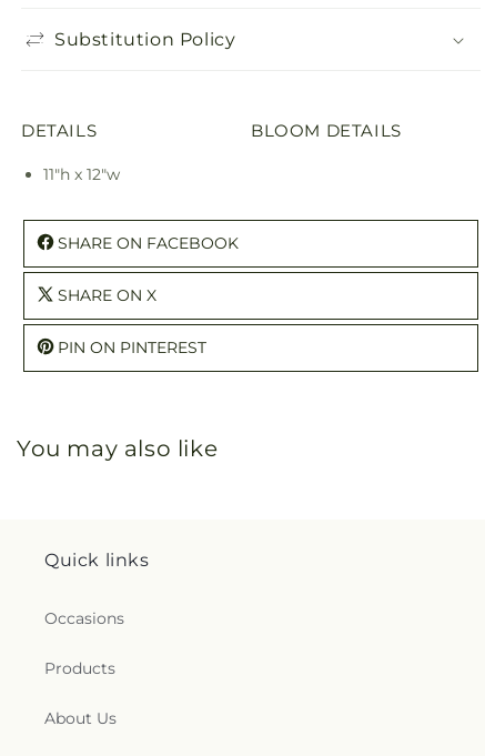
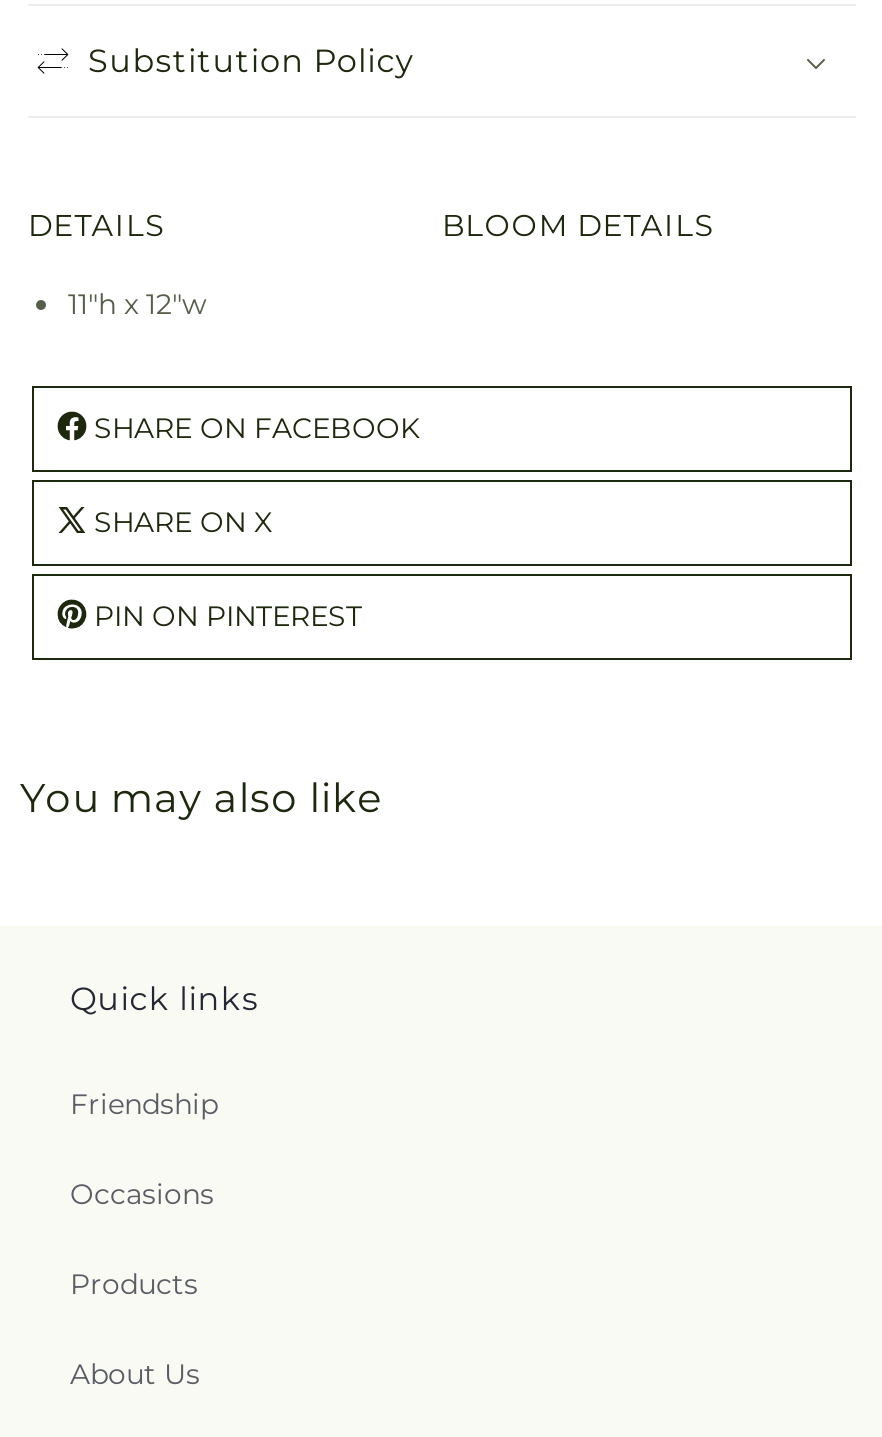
none -> [70,1086,218,1122] Friendship

